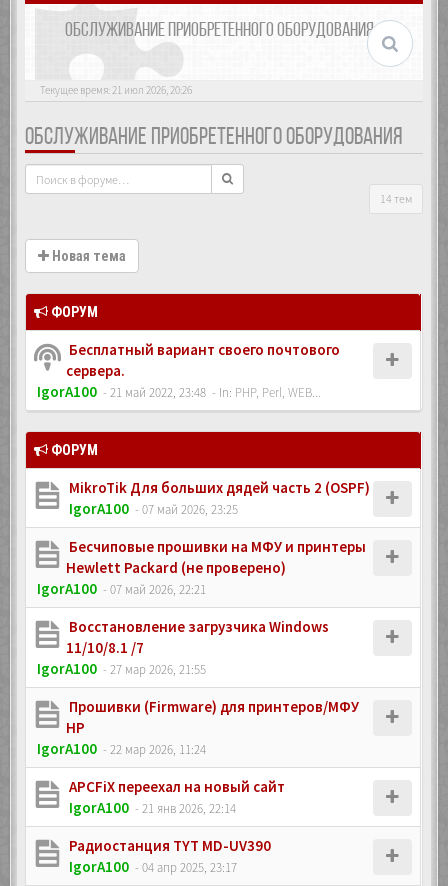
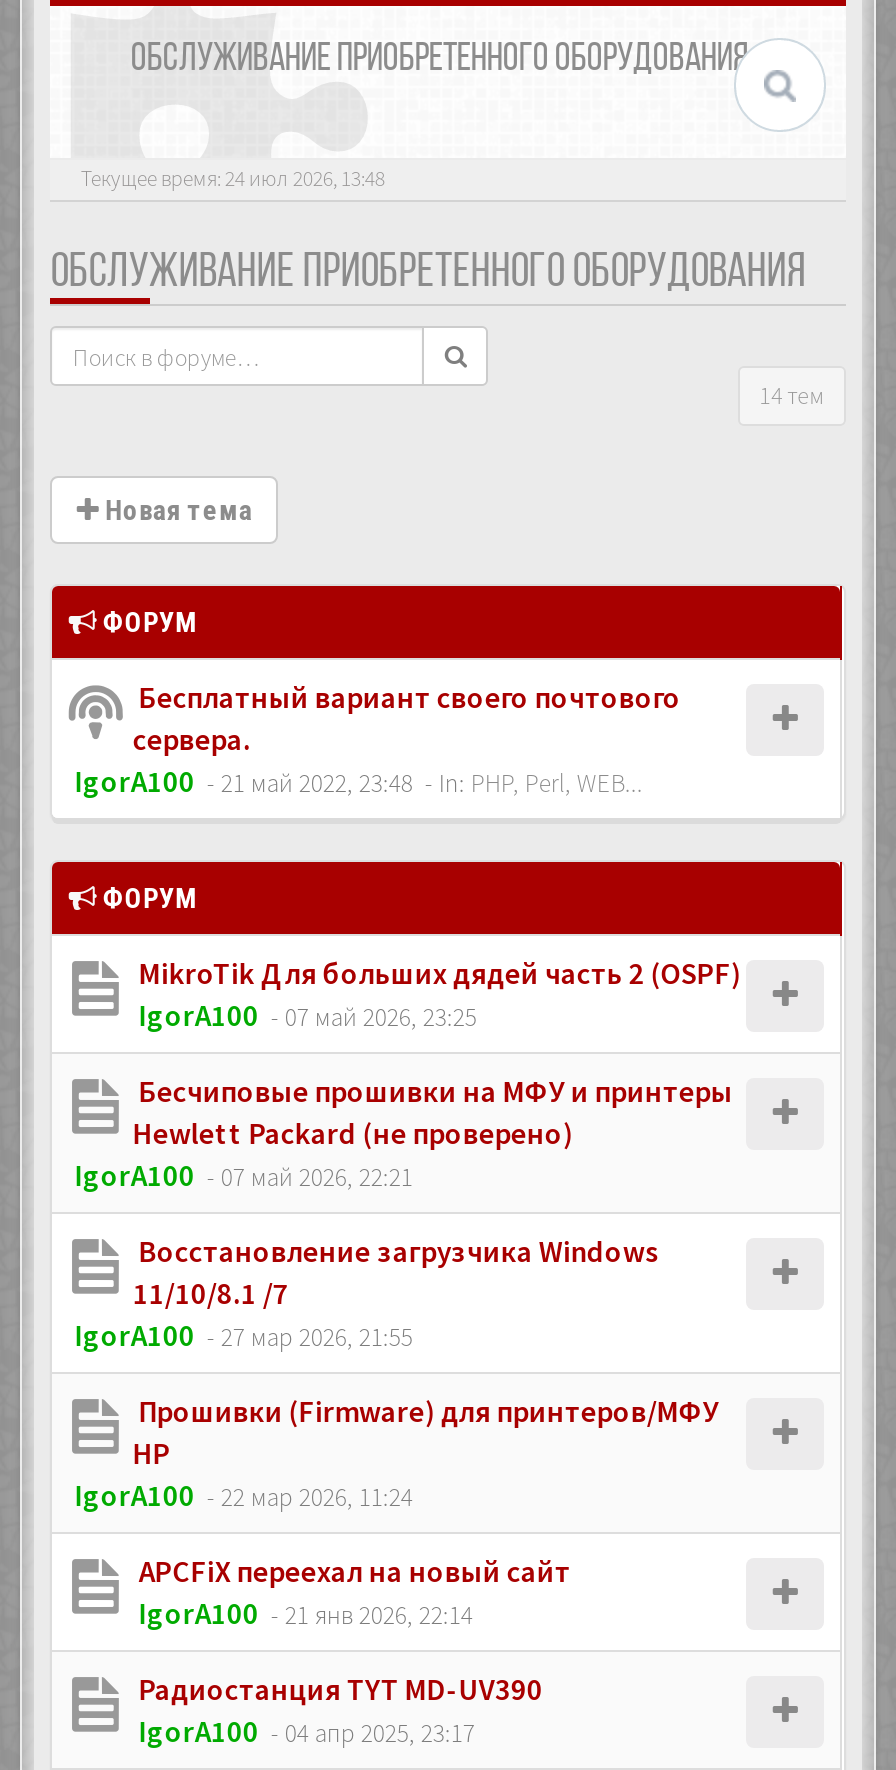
[40,83,192,97] Текущее время: 21 июл 2026, 20:26 -> [81,164,385,192] Текущее время: 24 июл 2026, 13:48

